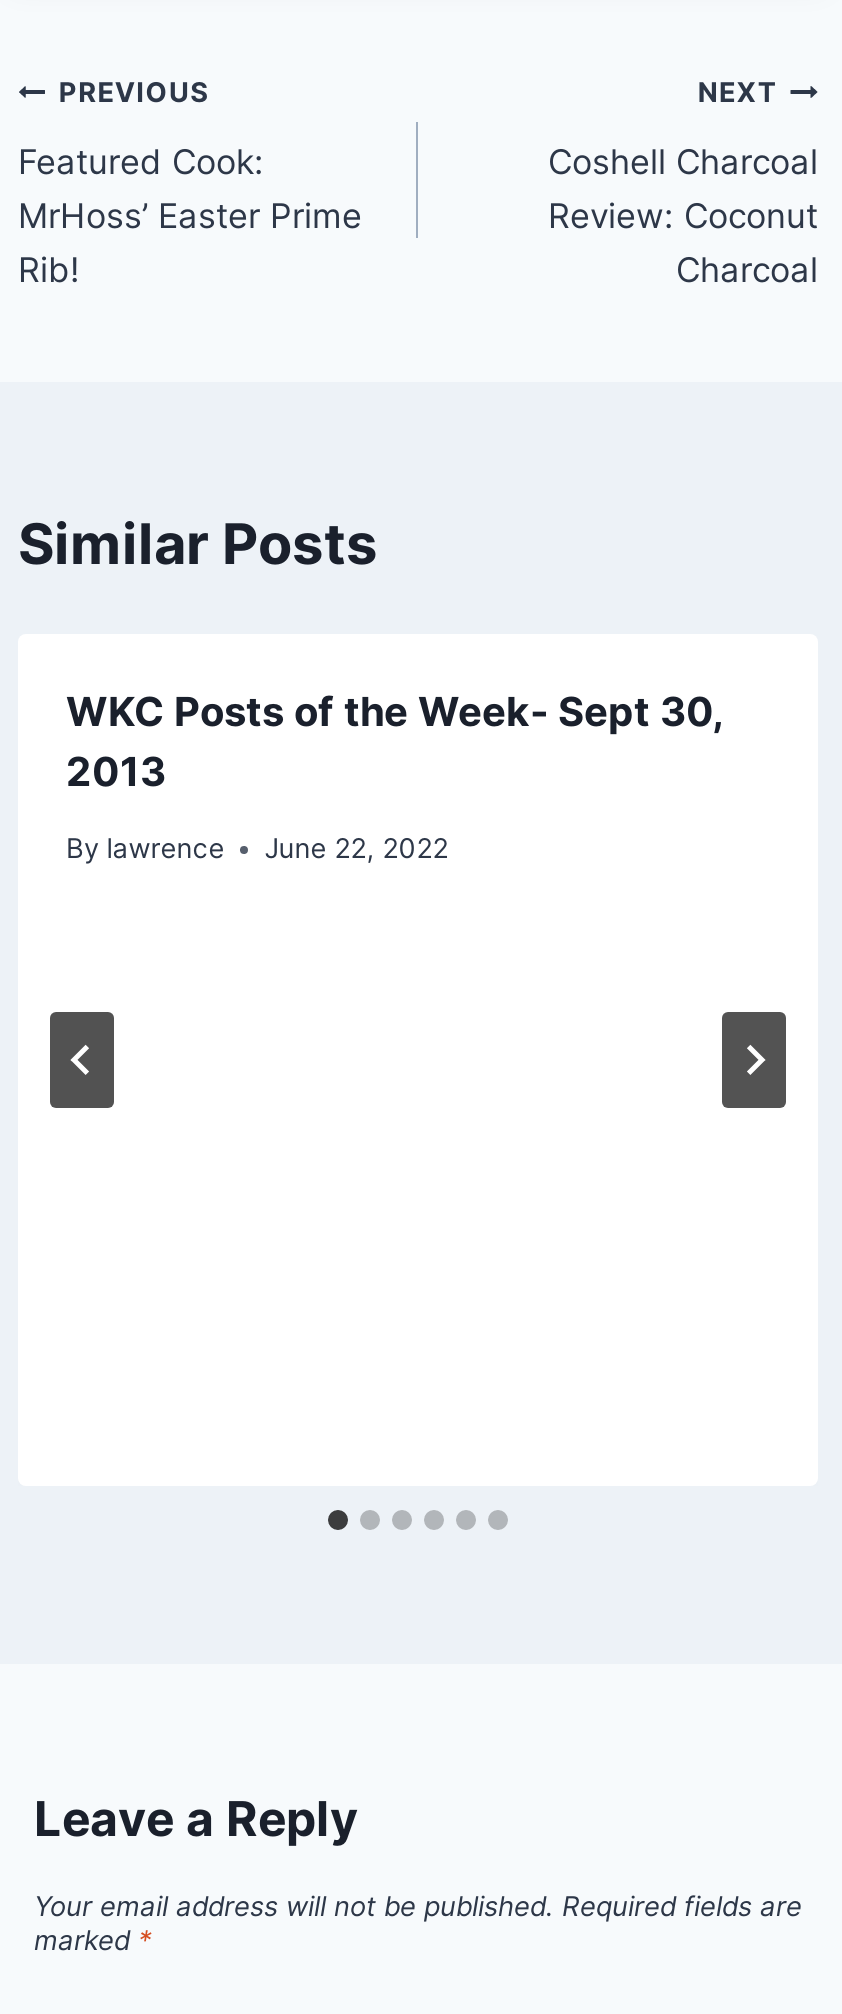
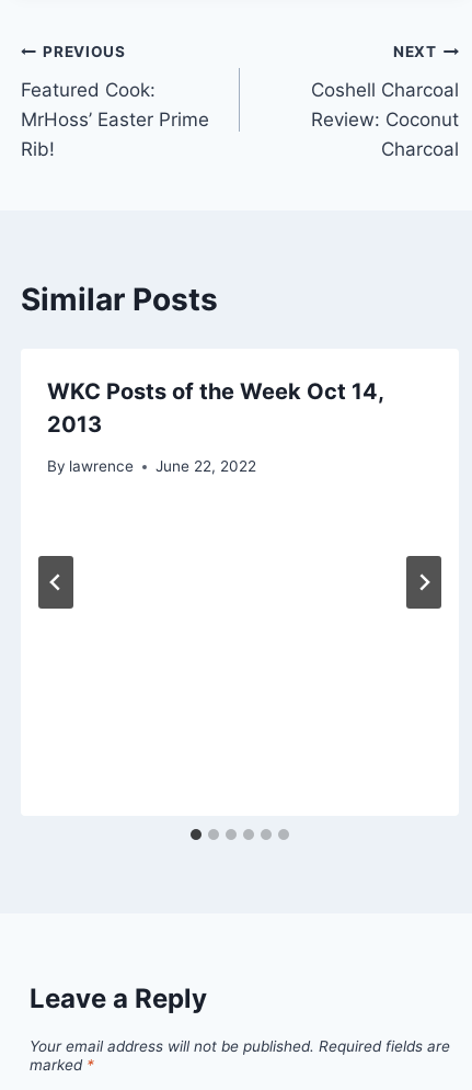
[66,687,722,735] WKC Posts of the Week- Sept 30, -> [47,378,383,404] WKC Posts of the Week Oct 14,

